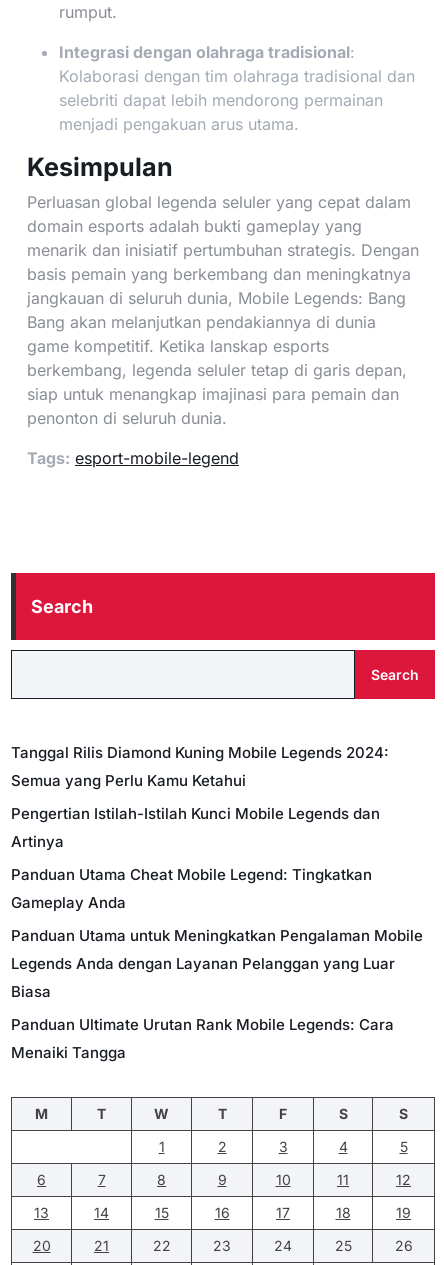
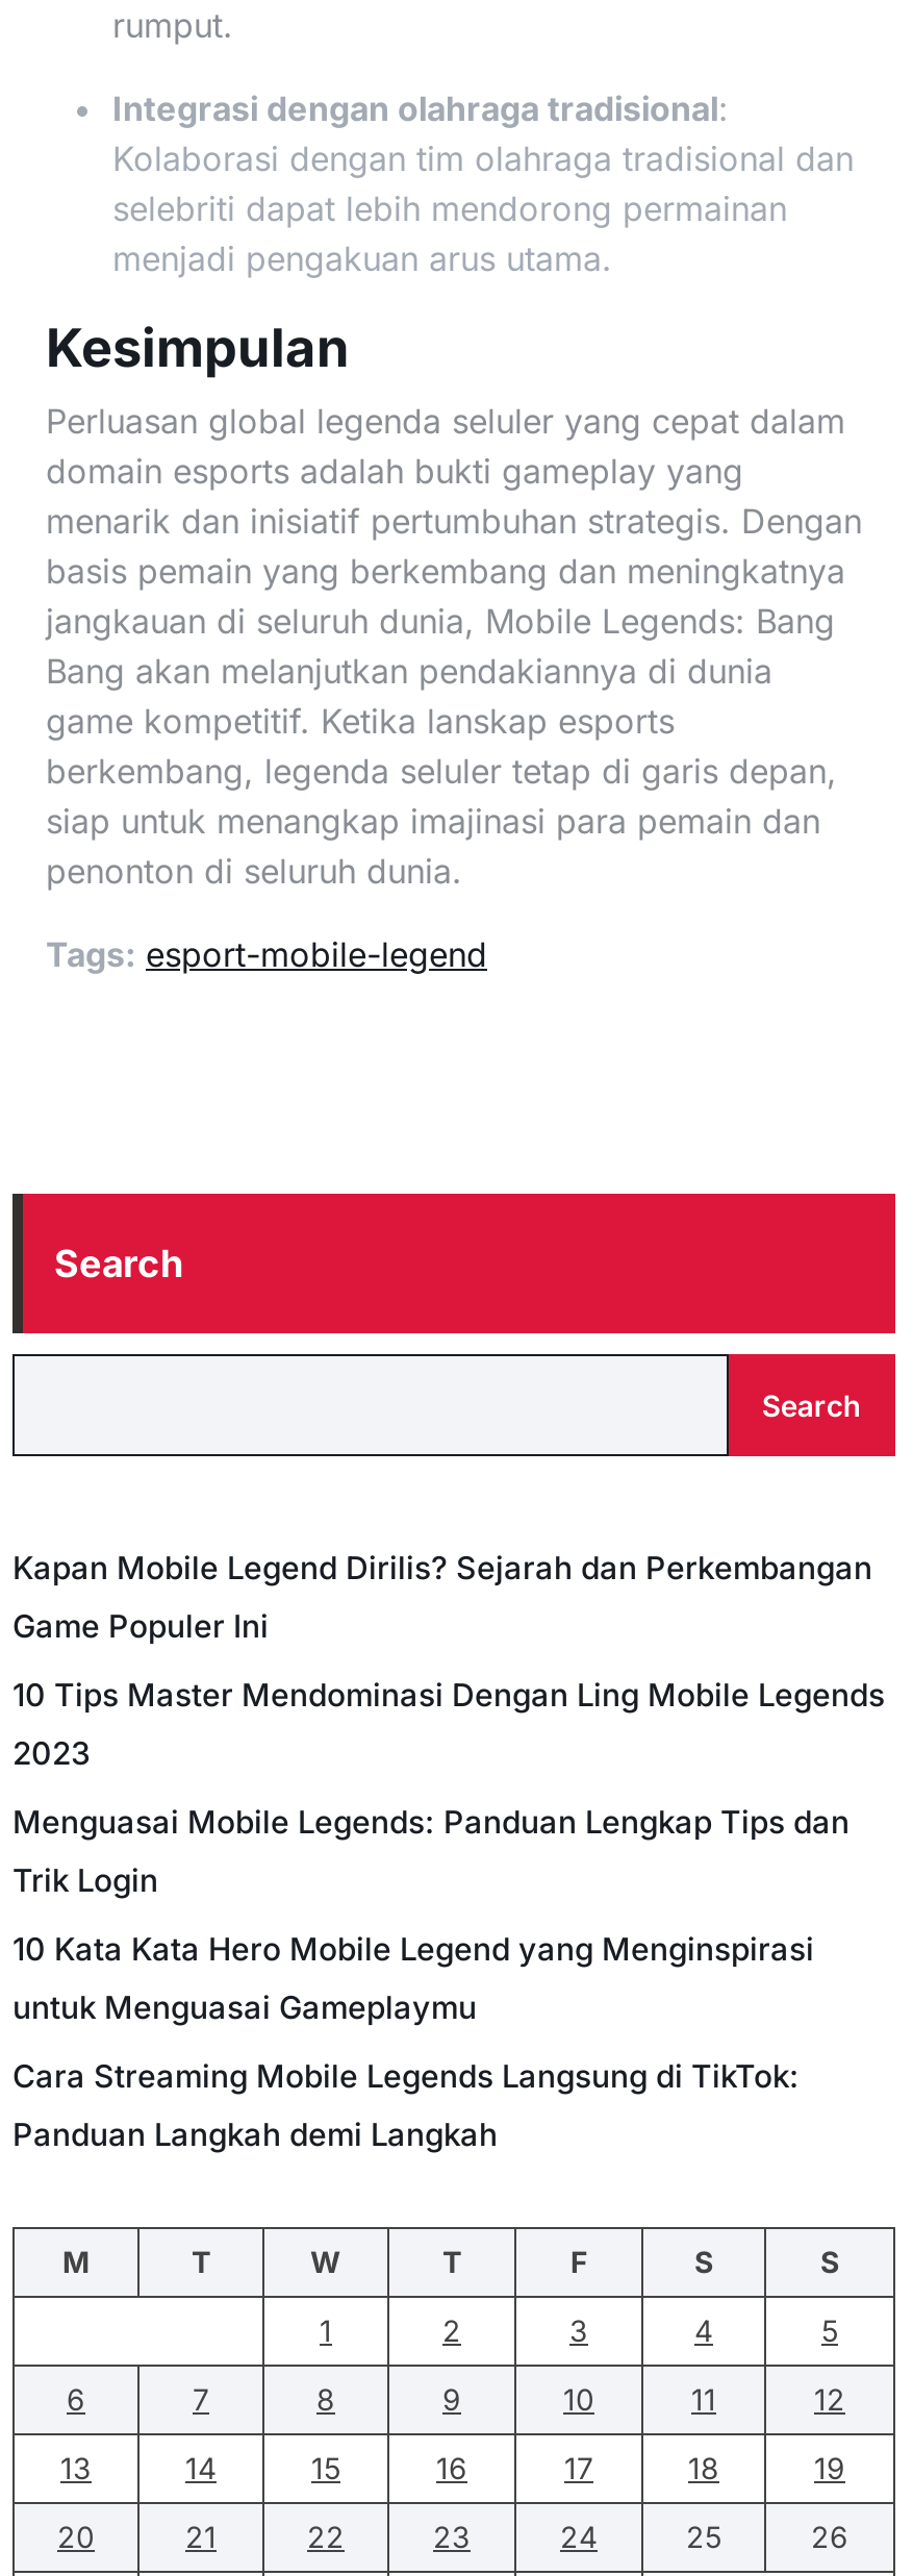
[11,743,423,1062] Tanggal Rilis Diamond Kuning Mobile Legends 2024: | Semua yang Perlu Kamu Ketahui | Pengertian Istilah-Istilah Kunci Mobile Legends dan | Artinya | Panduan Utama Cheat Mobile Legend: Tingkatkan | Gameplay Anda | Panduan Utama untuk Meningkatkan Pengalaman Mobile | Legends Anda dengan Layanan Pelanggan yang Luar | Biasa | Panduan Ultimate Urutan Rank Mobile Legends: Cara | Menaiki Tangga -> [12,1548,885,2154] Kapan Mobile Legend Dirilis? Sejarah dan Perkembangan | Game Populer Ini | 10 Tips Master Mendominasi Dengan Ling Mobile Legends | 2023 | Menguasai Mobile Legends: Panduan Lengkap Tips dan | Trik Login | 10 Kata Kata Hero Mobile Legend yang Menginspirasi | untuk Menguasai Gameplaymu | Cara Streaming Mobile Legends Langsung di TikTok: | Panduan Langkah demi Langkah

